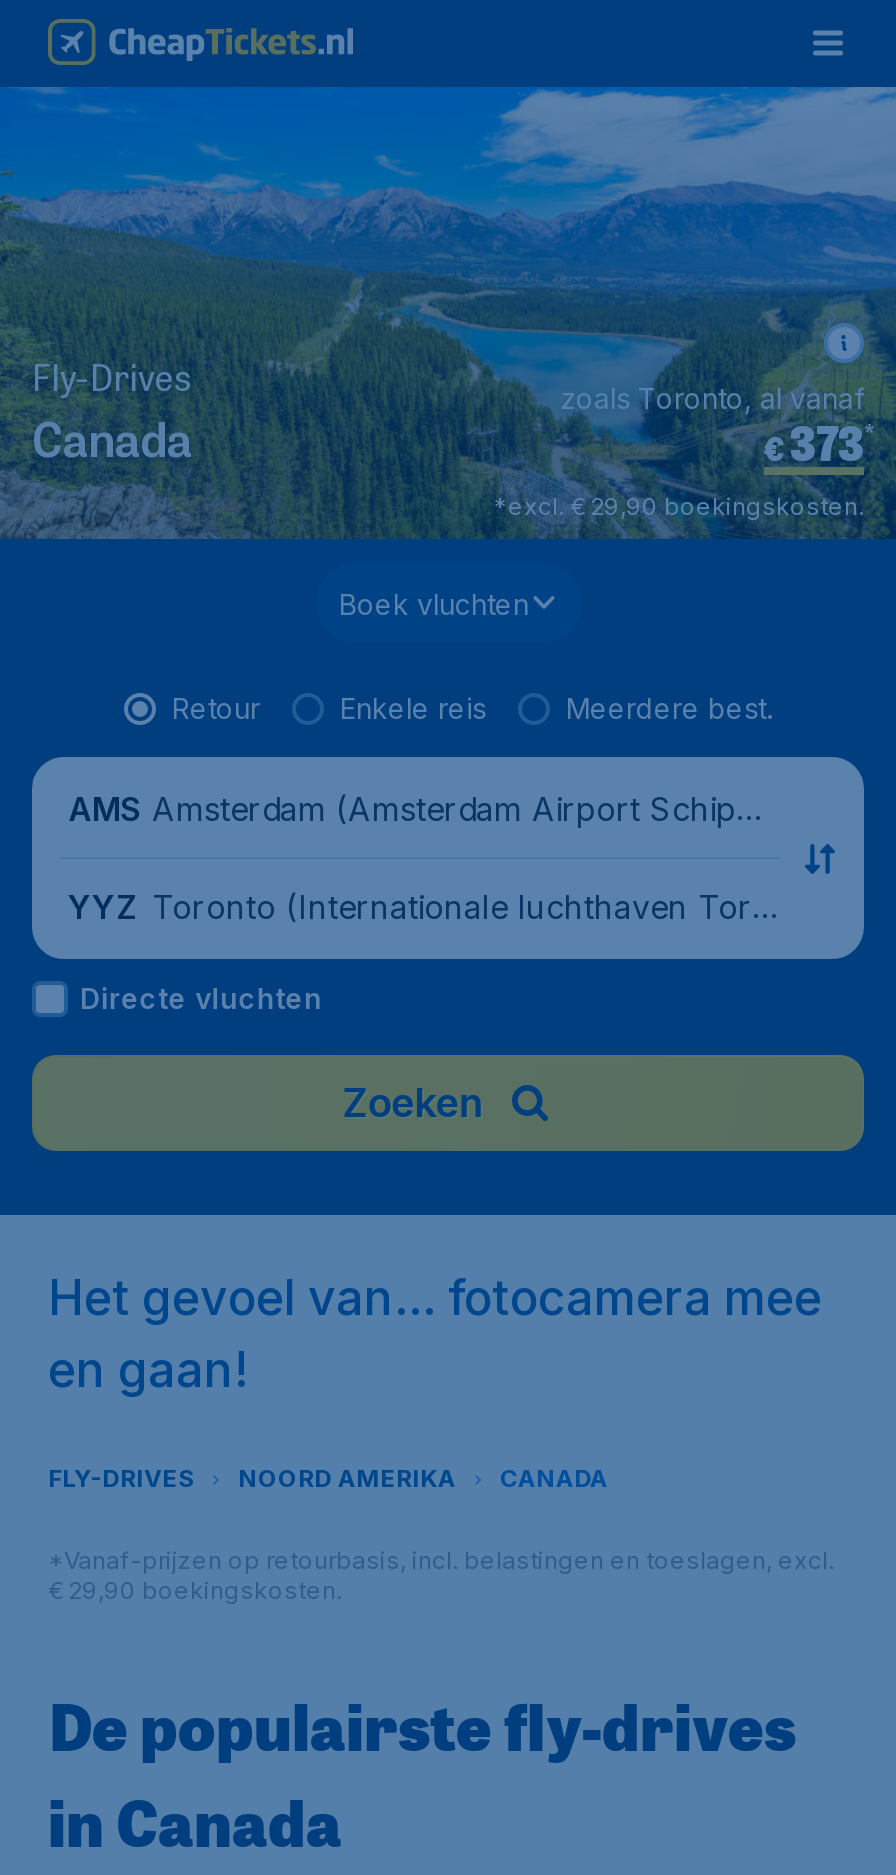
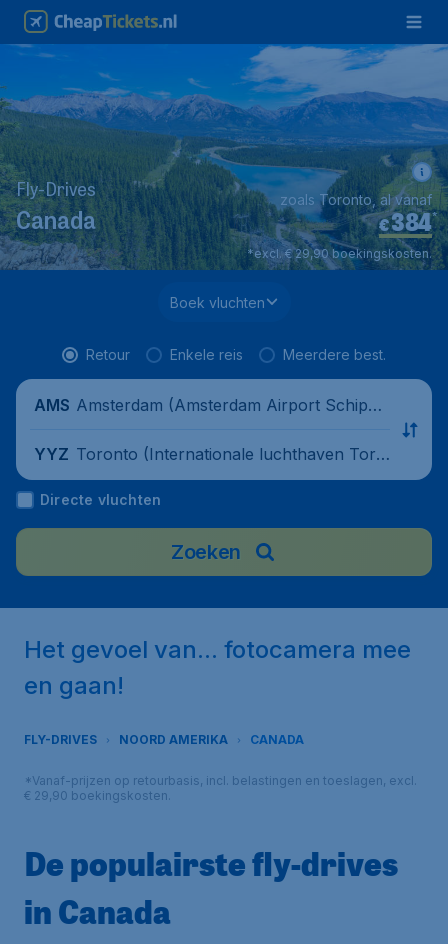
[764,409,873,475] € 373* -> [379,205,436,238] € 384*

